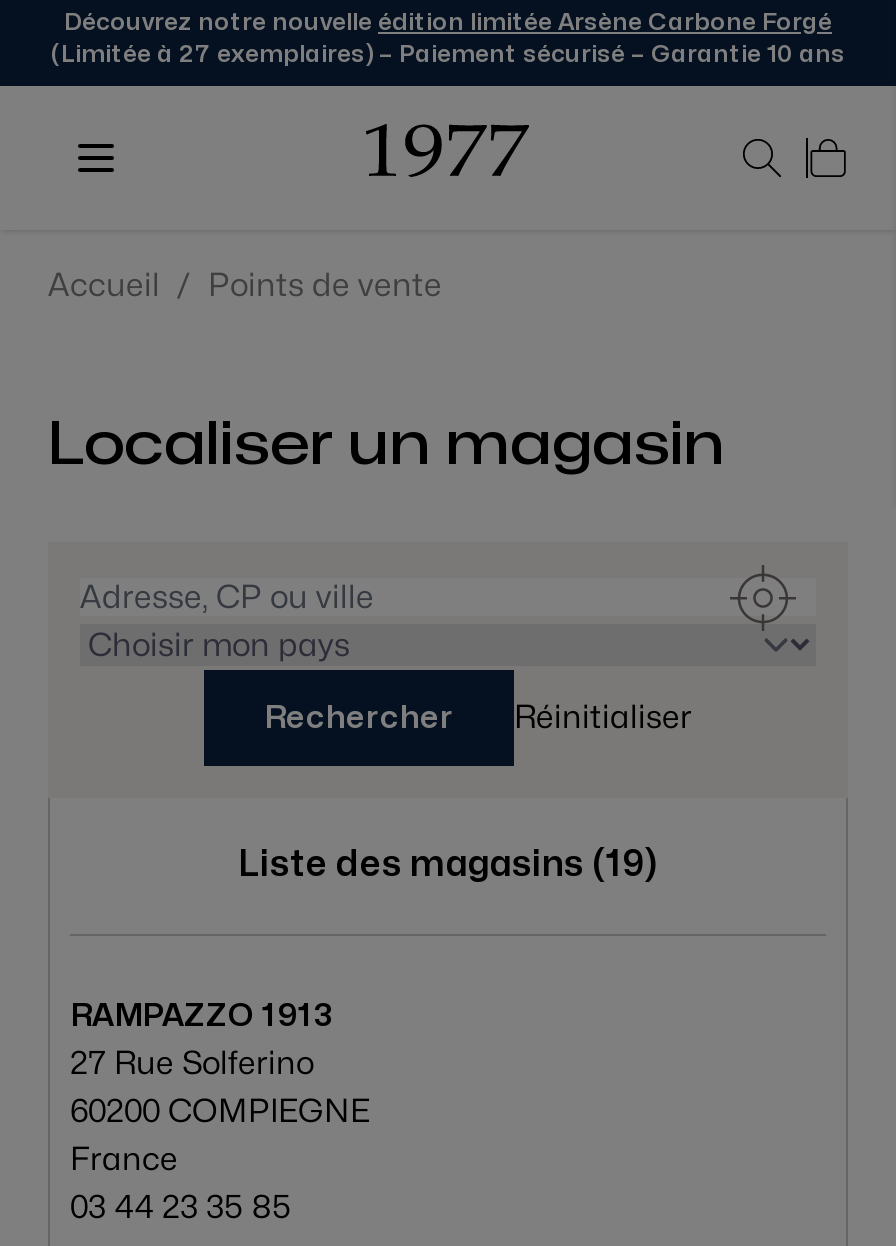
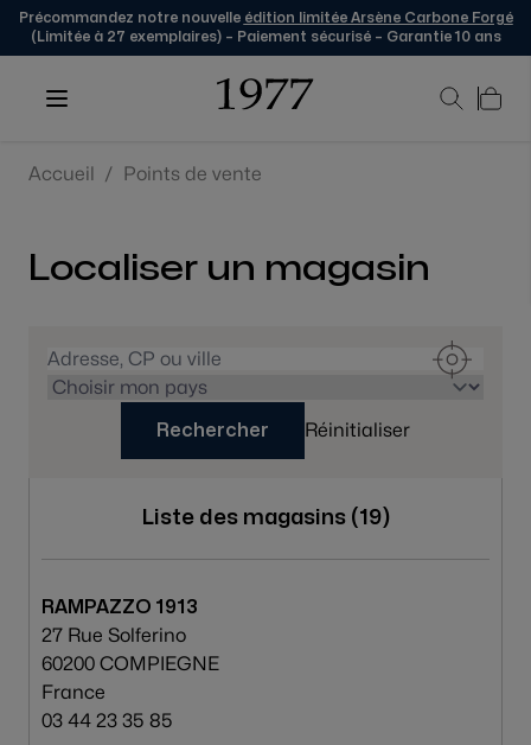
[64,10,832,34] Découvrez notre nouvelle édition limitée Arsène Carbone Forgé -> [18,11,513,25] Précommandez notre nouvelle édition limitée Arsène Carbone Forgé

